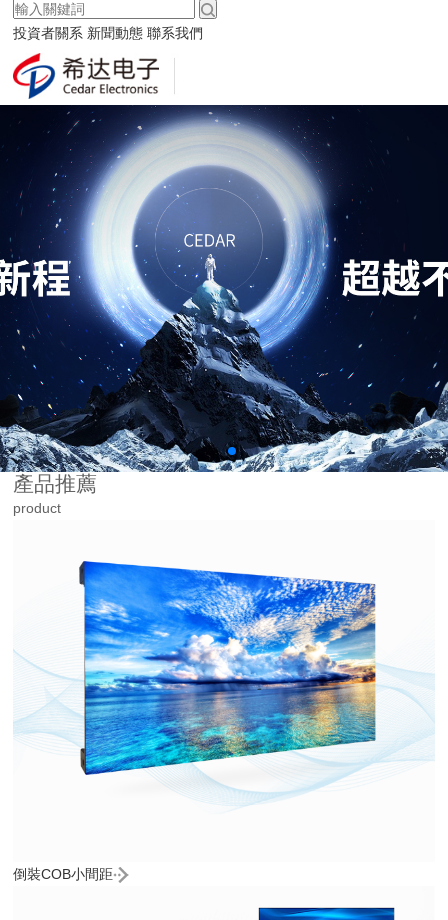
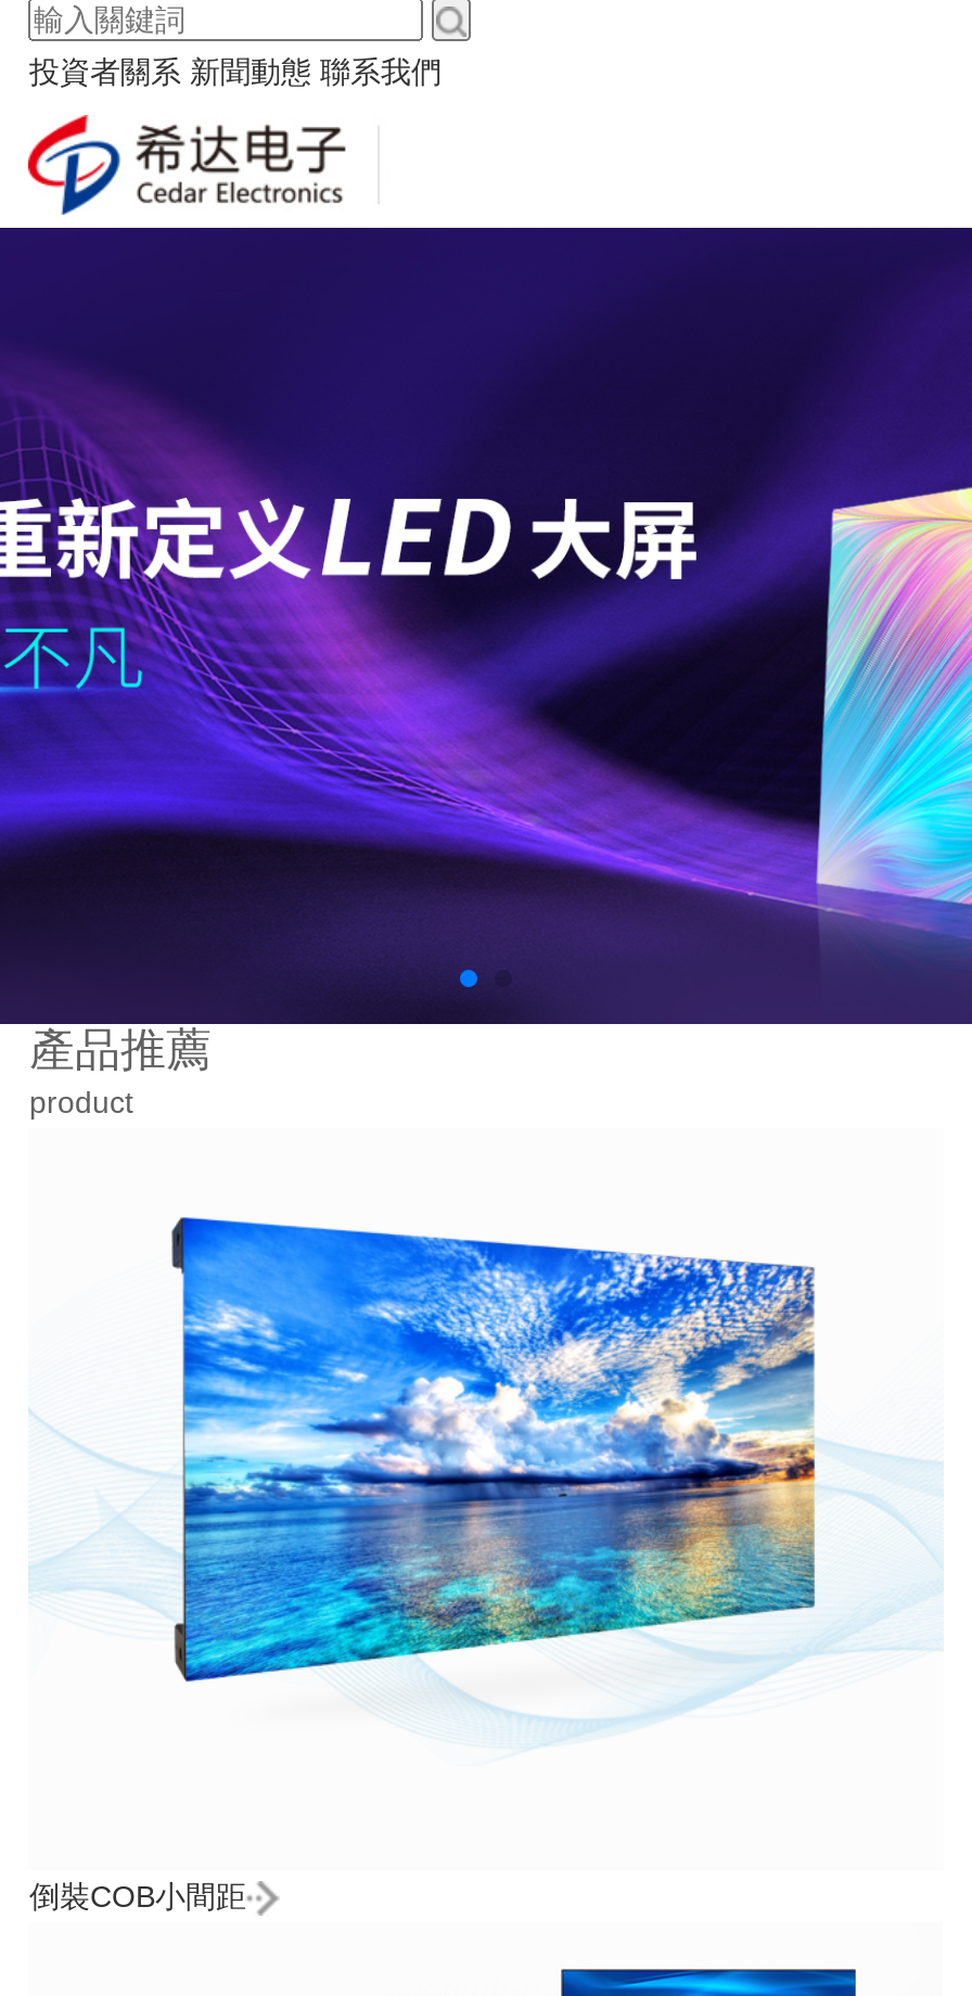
[3,105,445,473] [image] -> [7,228,965,1026] [image]

